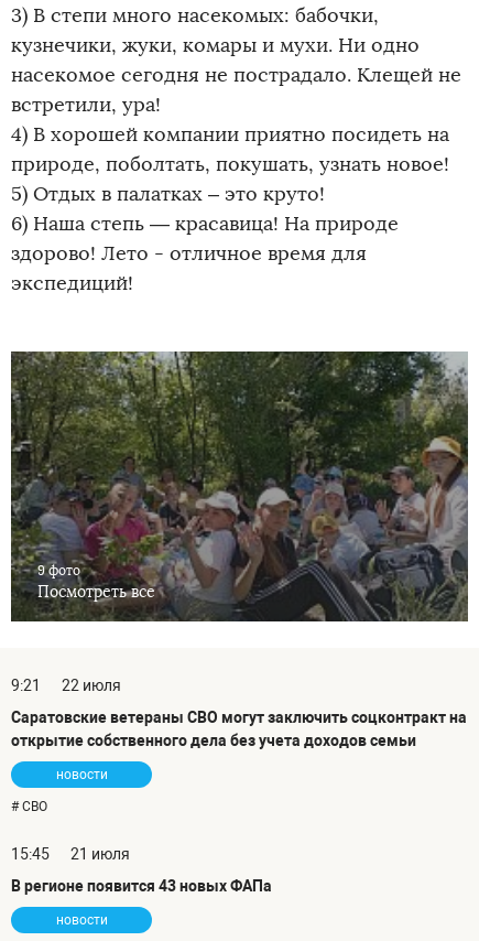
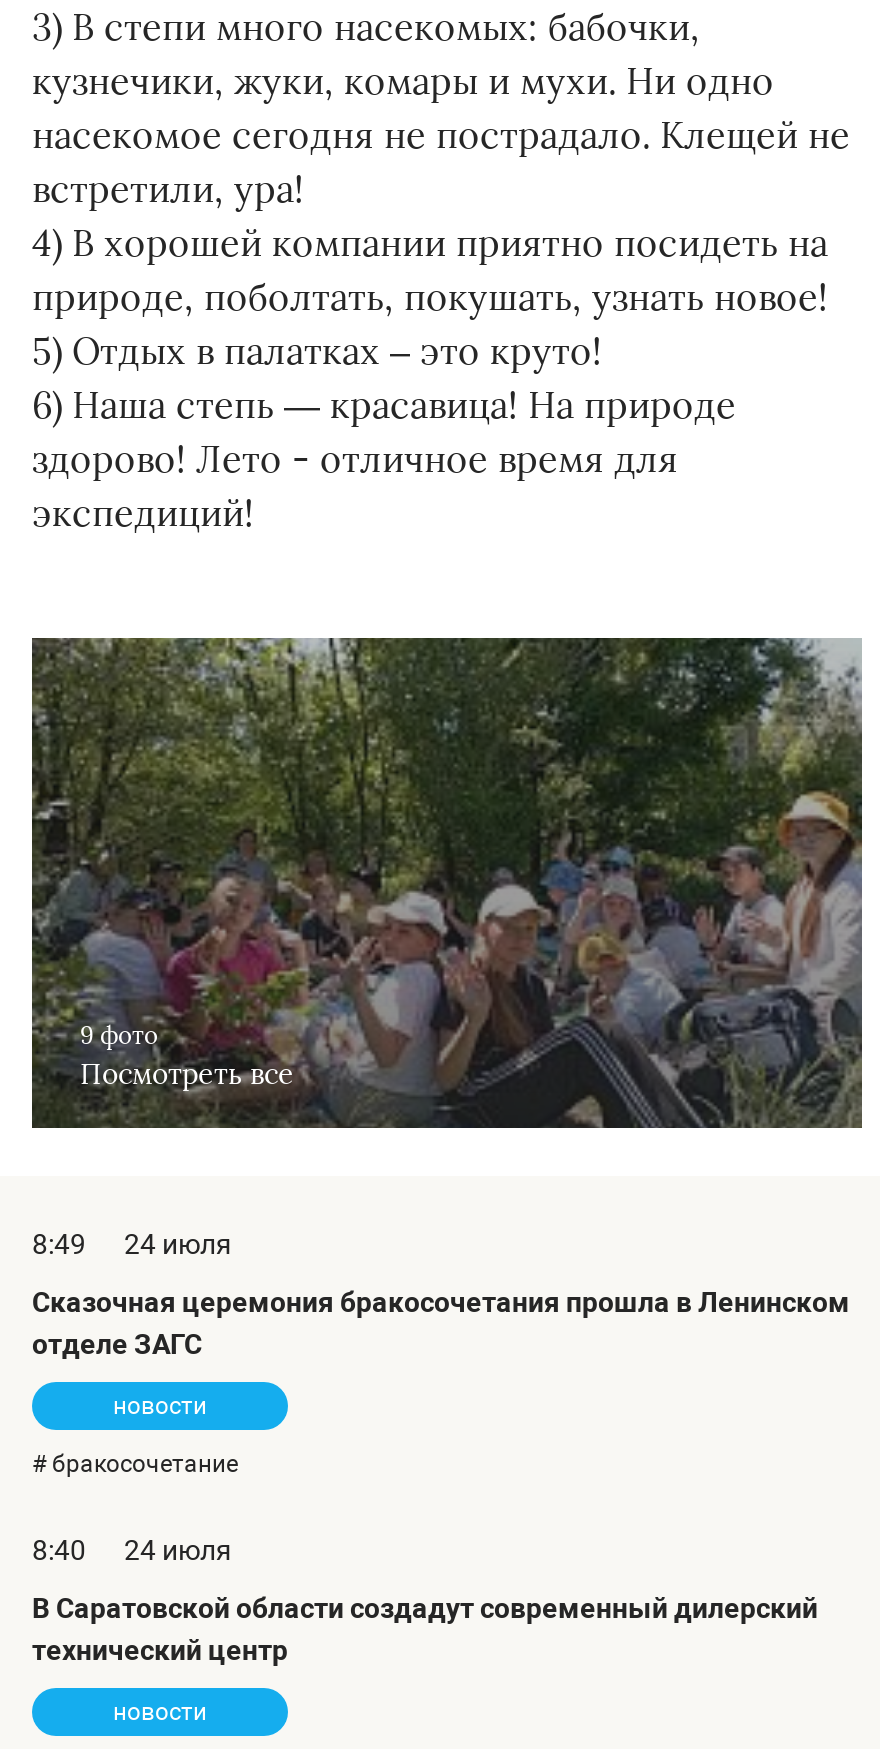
[11,677,121,695] 9:21 | 22 июля -> [32,1229,232,1261] 8:49 | 24 июля
[11,709,467,750] Саратовские ветераны СВО могут заключить соцконтракт на | открытие собственного дела без учета доходов семьи -> [32,1287,850,1361] Сказочная церемония бракосочетания прошла в Ленинском | отделе ЗАГС
[11,799,47,815] # СВО -> [32,1451,238,1479] # бракосочетание
[11,846,130,863] 15:45 | 21 июля -> [32,1535,232,1567] 8:40 | 24 июля
[11,878,272,895] В регионе появится 43 новых ФАПа -> [32,1593,818,1667] В Саратовской области создадут современный дилерский | технический центр

